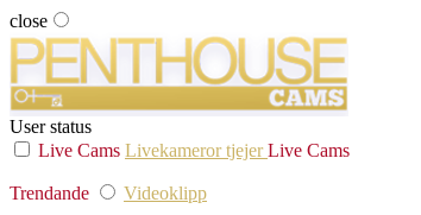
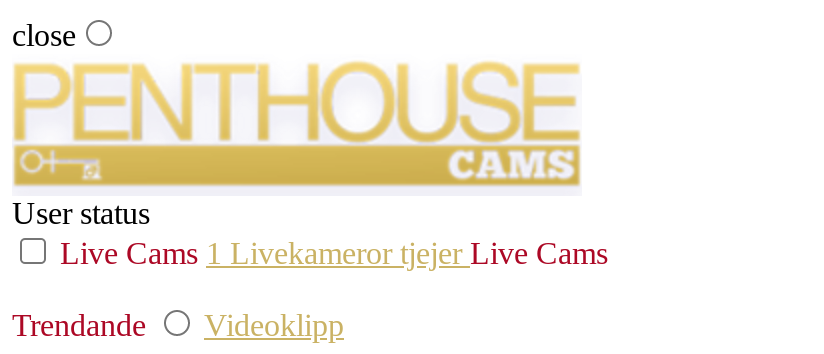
[38,140,350,160] Live Cams Livekameror tjejer Live Cams -> [60,236,608,270] Live Cams 1 Livekameror tjejer Live Cams

